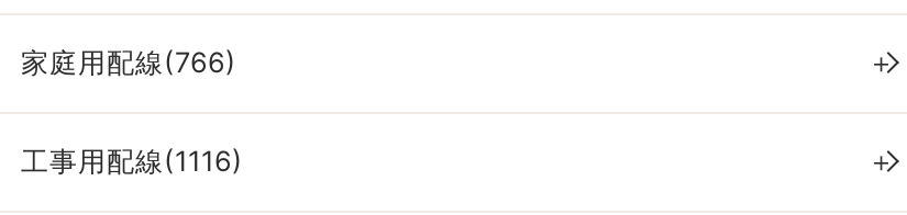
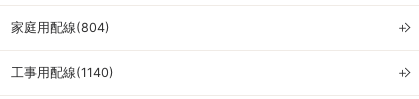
[21,46,236,79] 家庭用配線(766) -> [11,20,110,35] 家庭用配線(804)
[21,145,243,178] 工事用配線(1116) -> [11,65,114,80] 工事用配線(1140)

